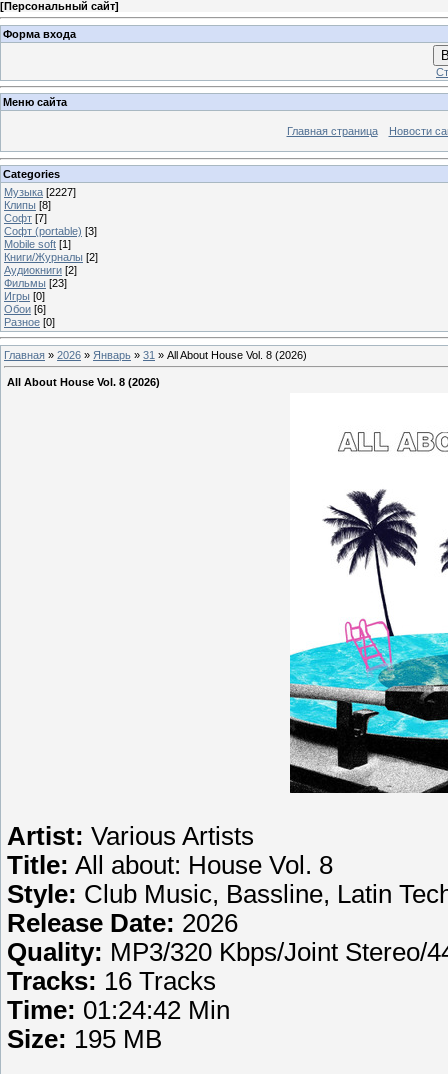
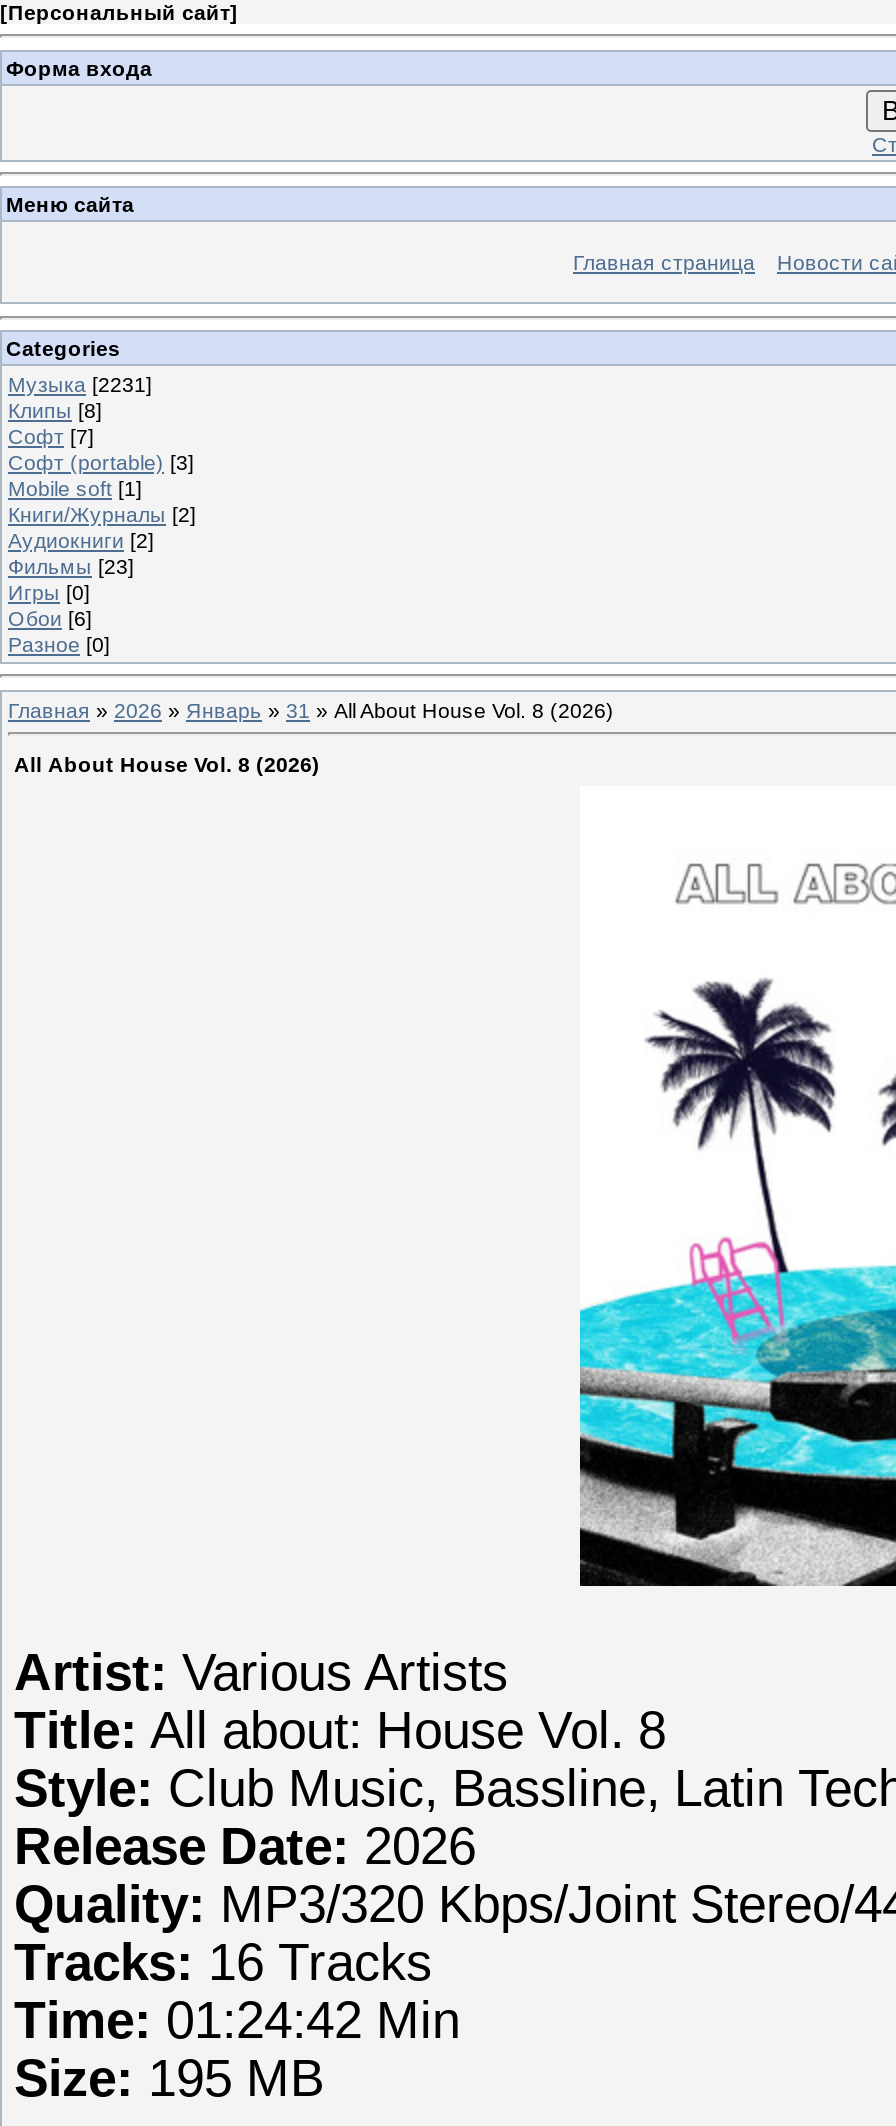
[4,186,76,198] Музыка [2227] -> [8,372,152,396] Музыка [2231]

